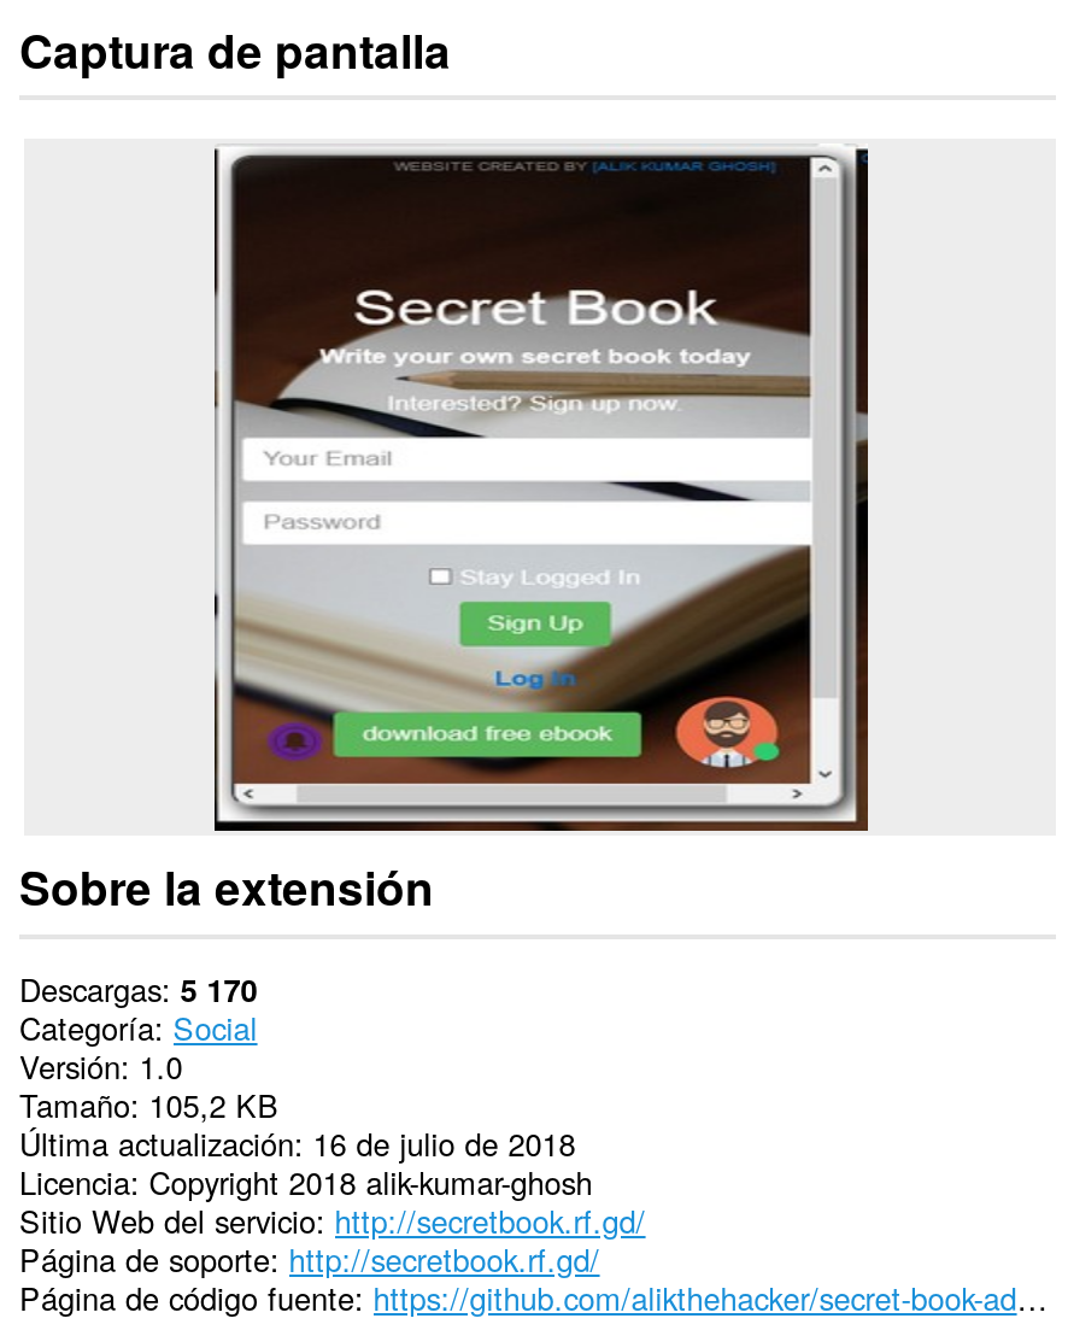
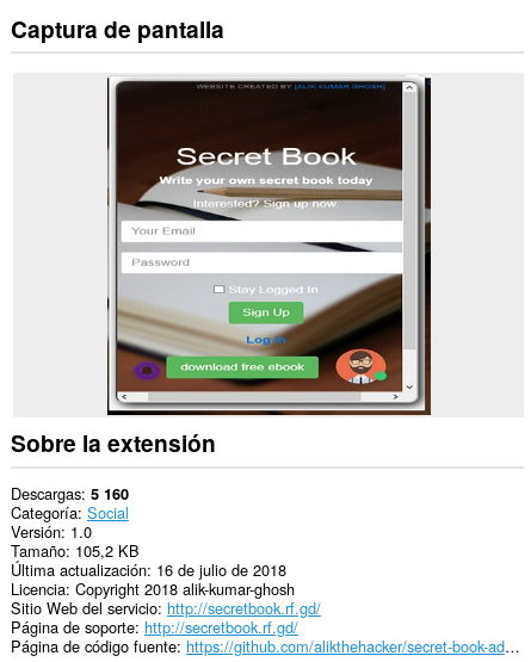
[19,965,257,1011] Descargas 5 170 -> [11,481,129,504] Descargas 5 160

